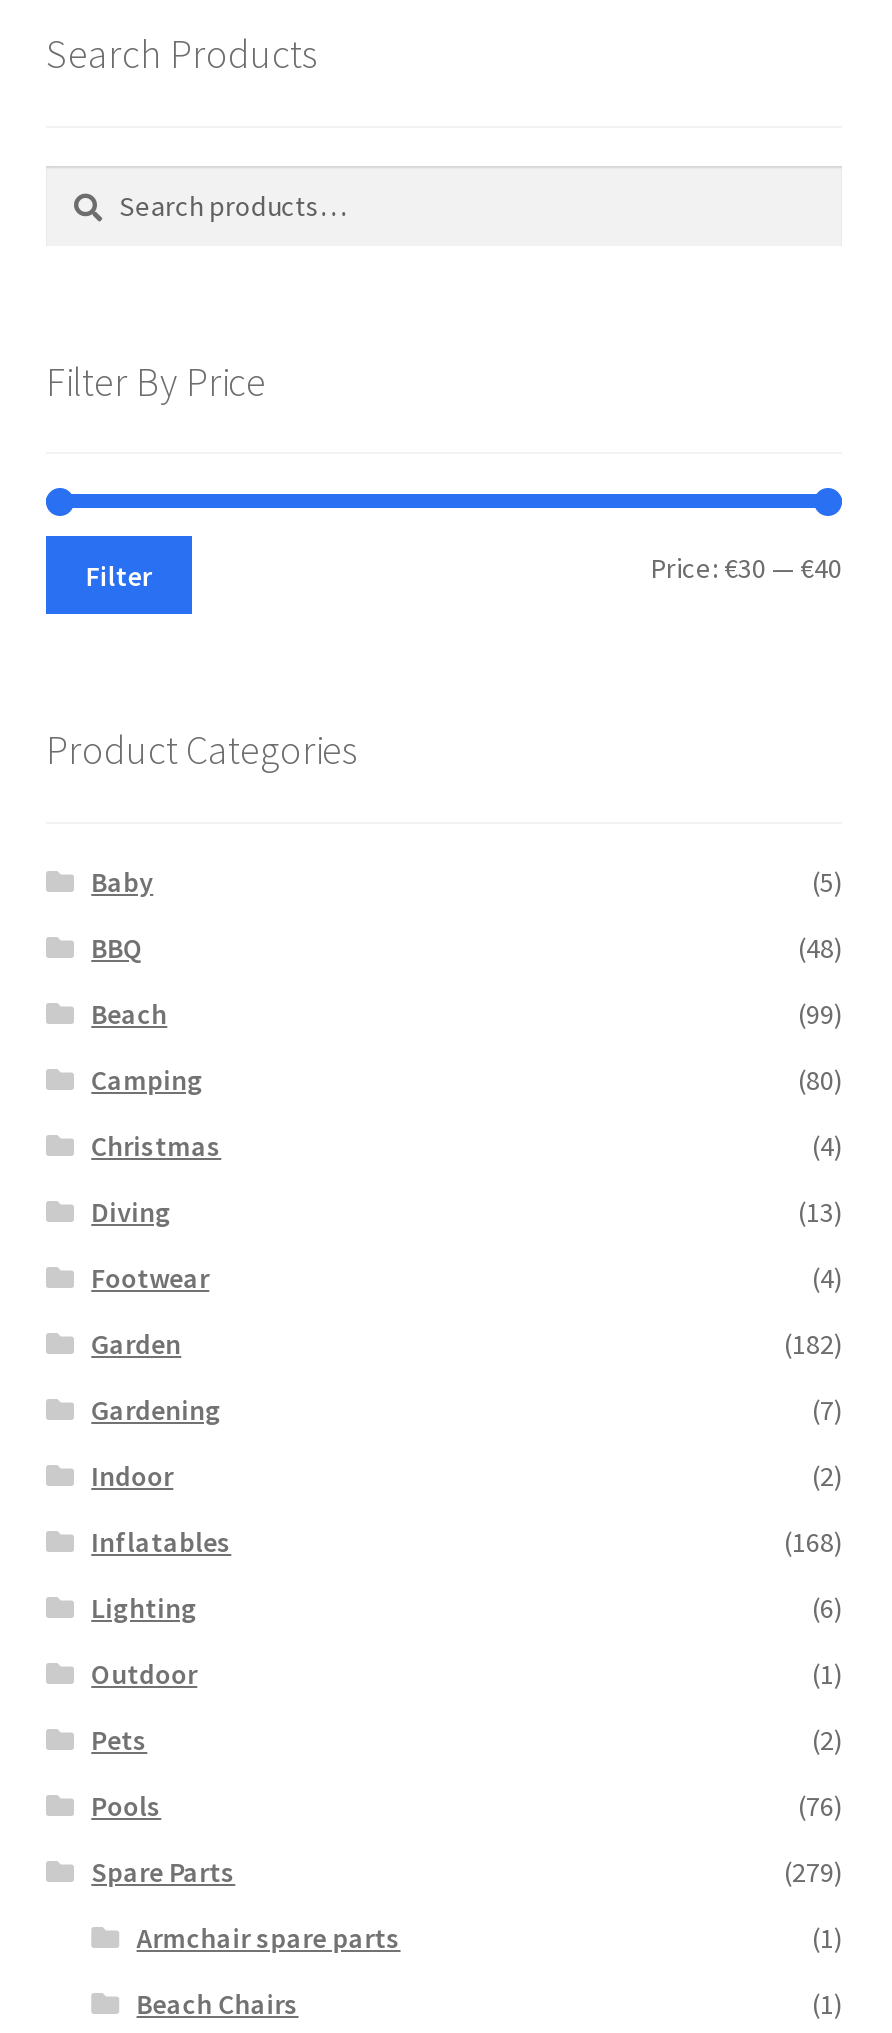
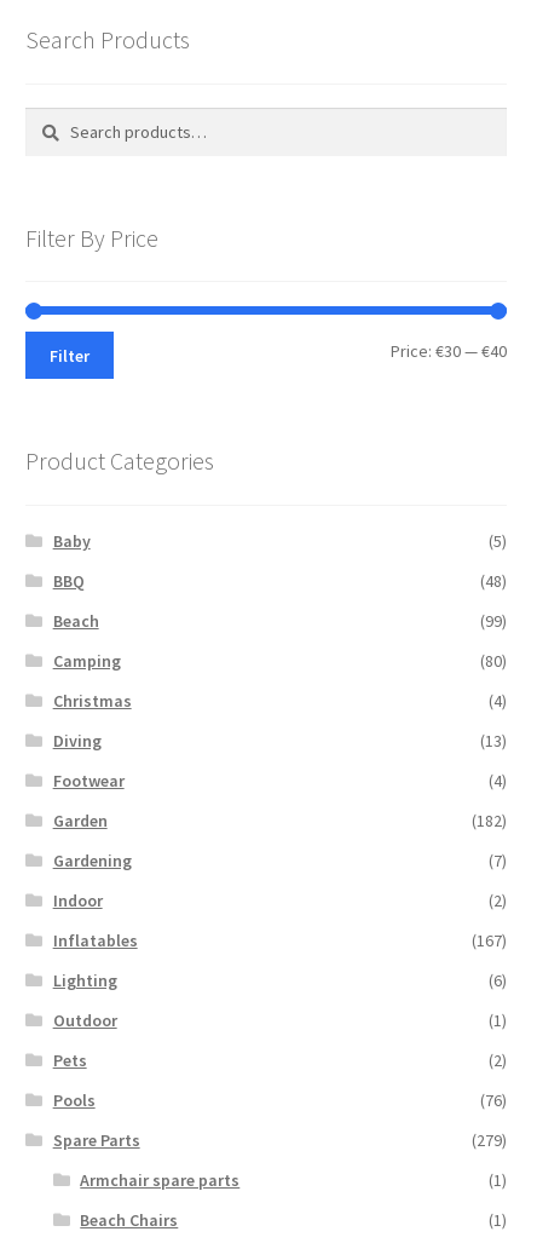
[784,1524,842,1560] (168) -> [472,929,507,951] (167)

